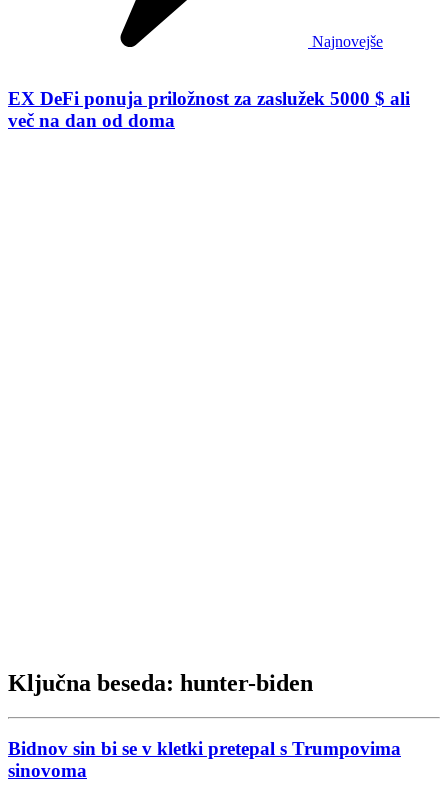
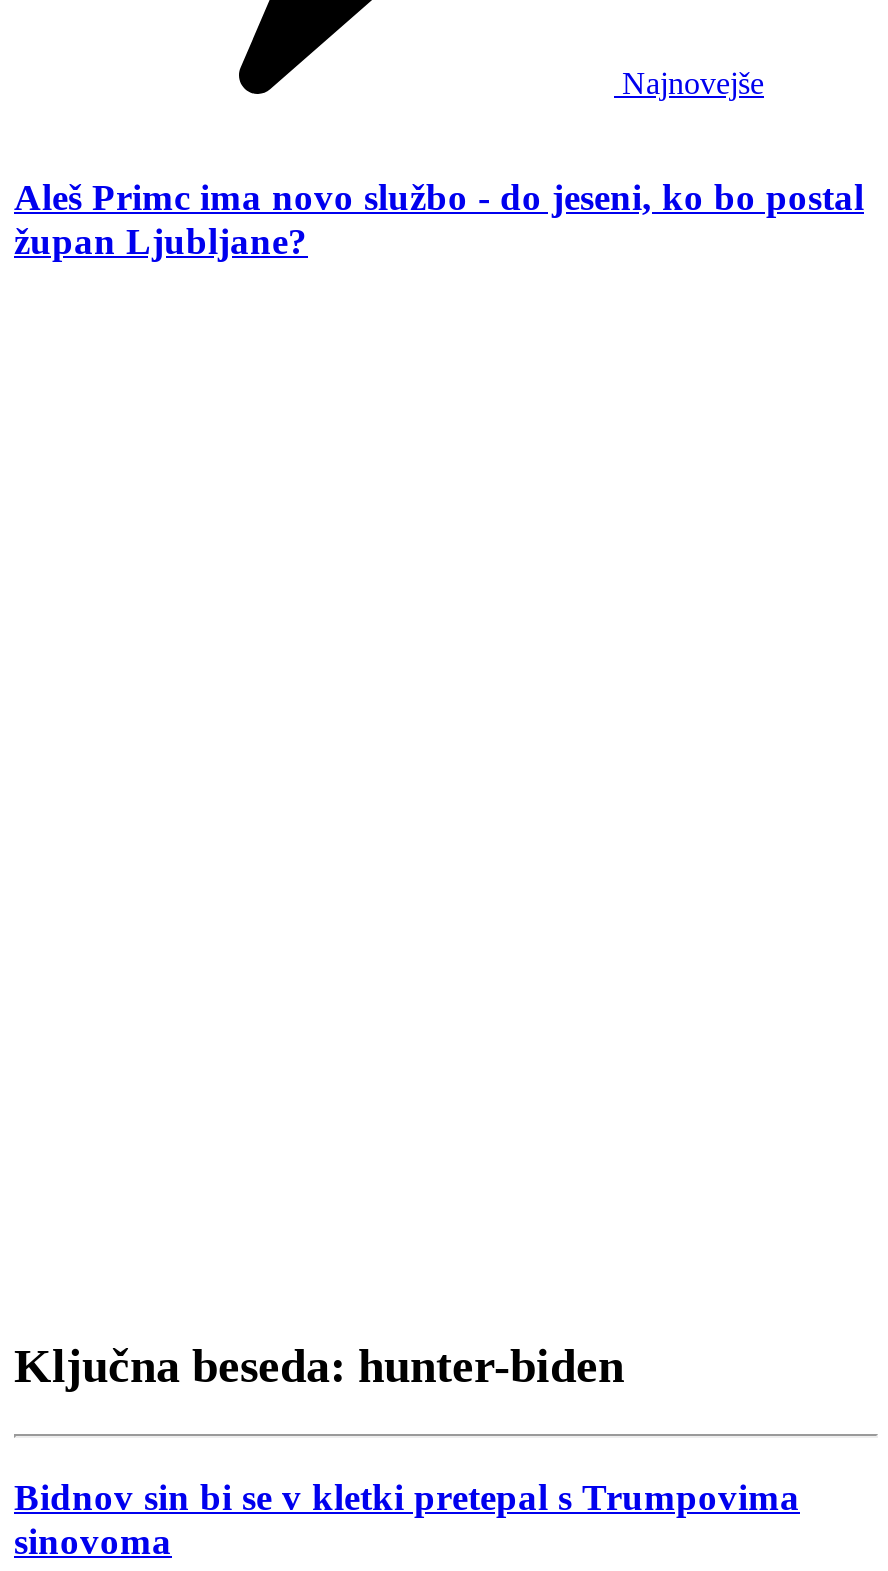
[8,88,410,131] EX DeFi ponuja priložnost za zaslužek 5000 $ ali | več na dan od doma -> [14,175,864,261] Aleš Primc ima novo službo - do jeseni, ko bo postal | župan Ljubljane?

